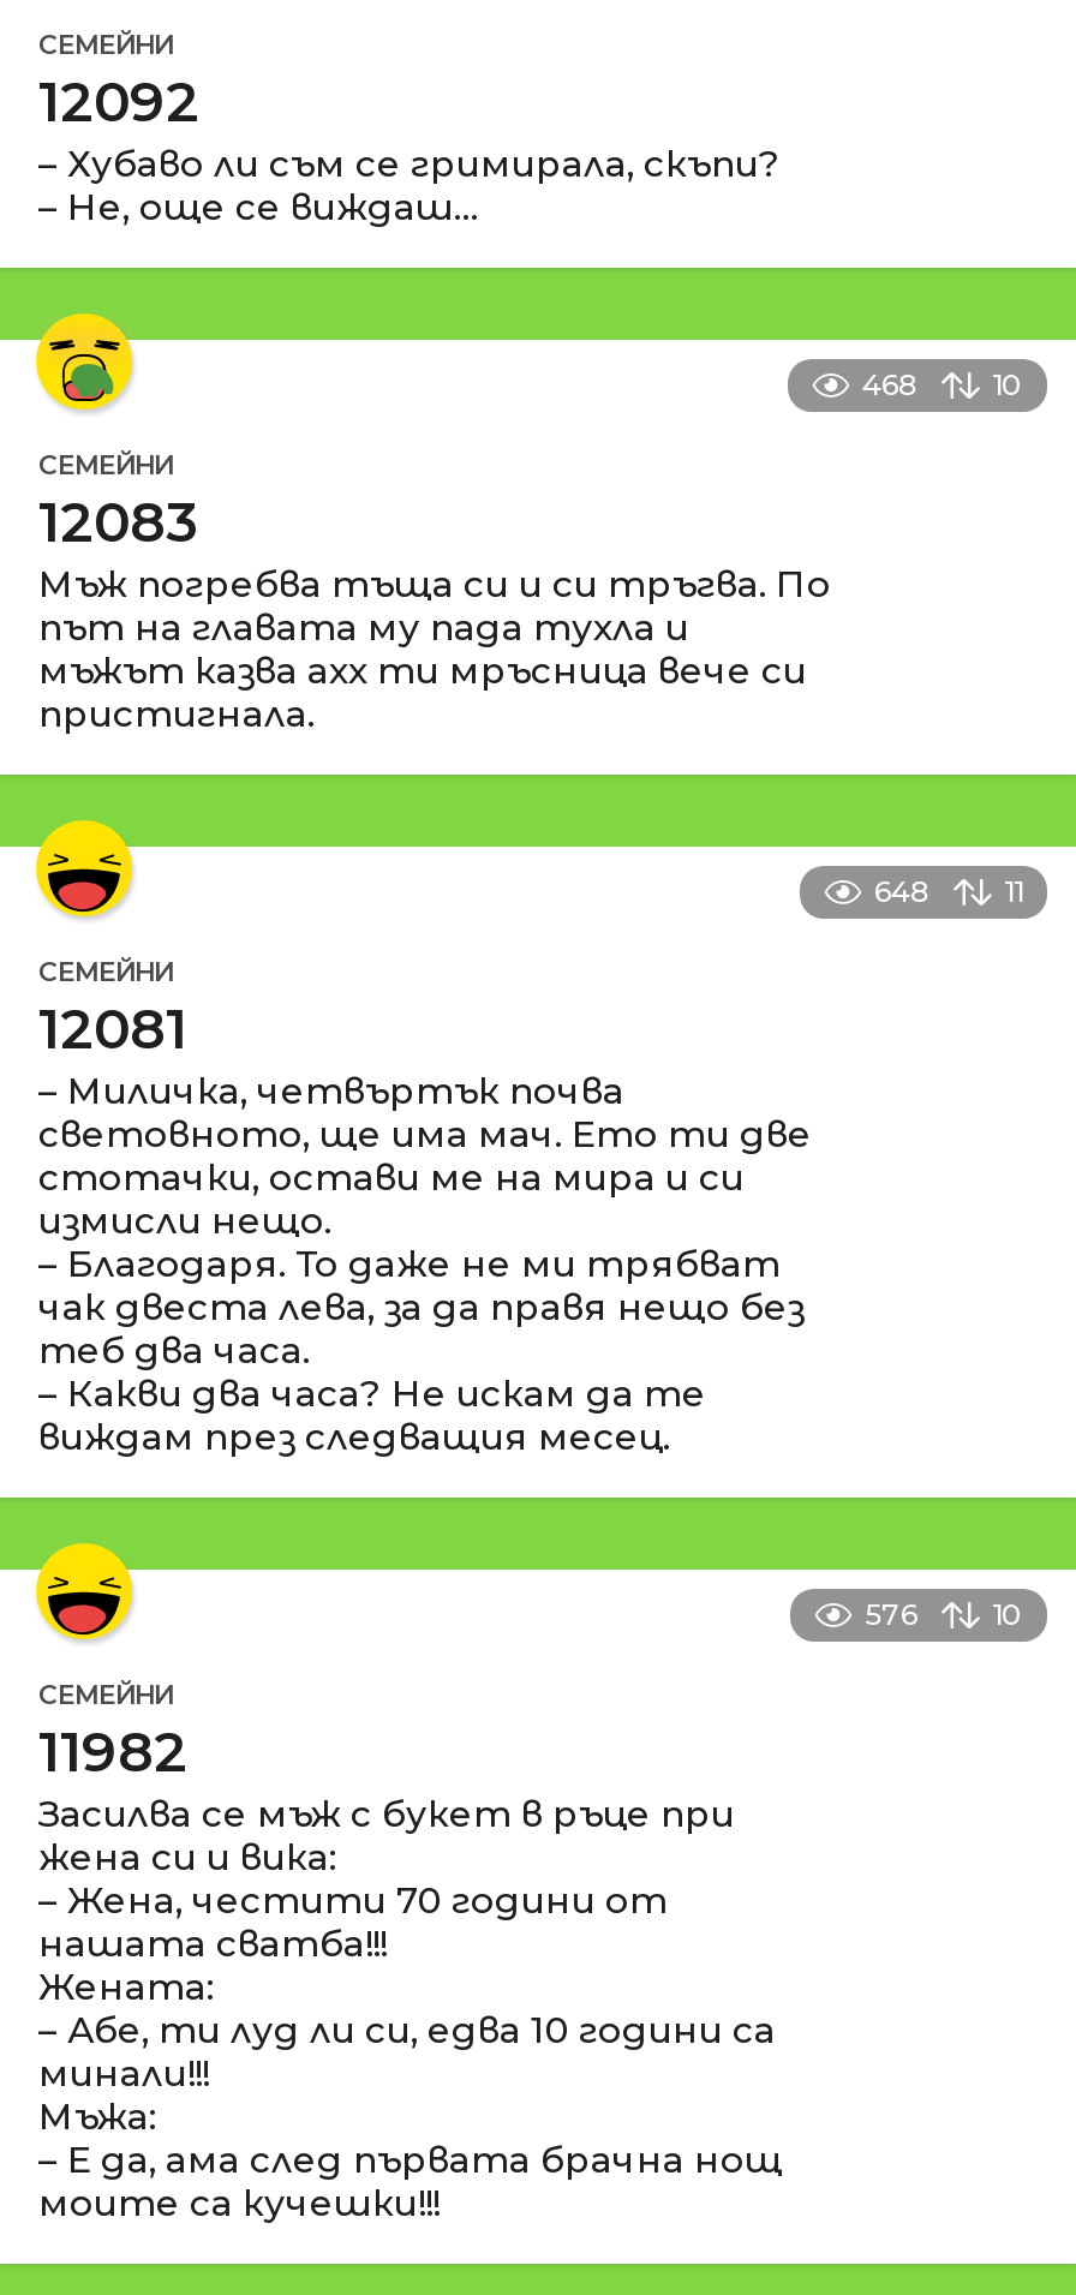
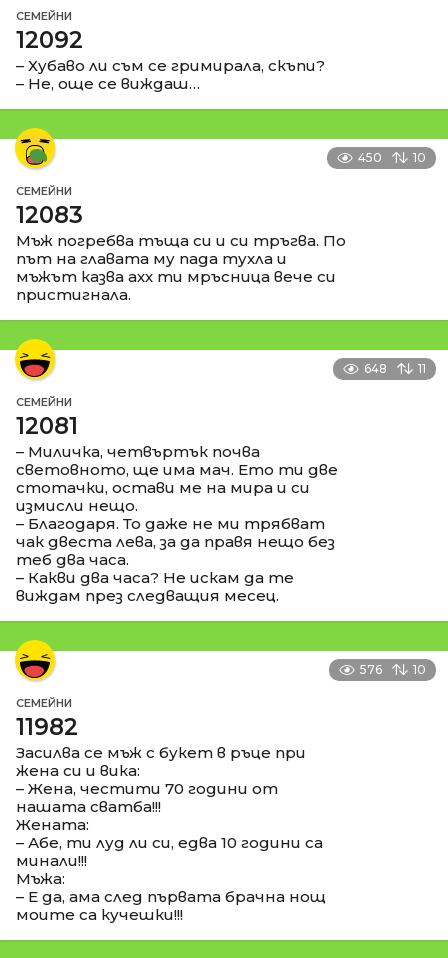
[862,366,917,402] 468 -> [358,150,382,165] 450

